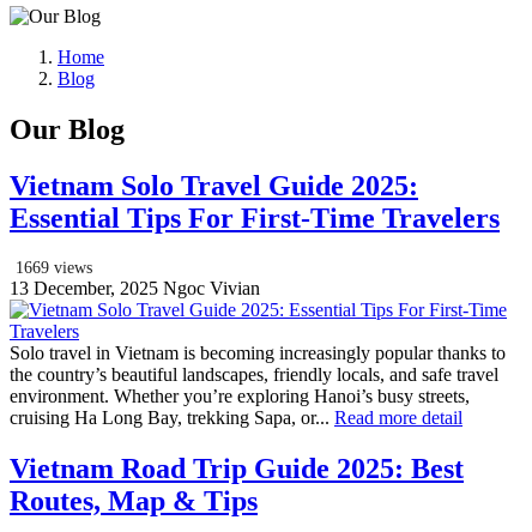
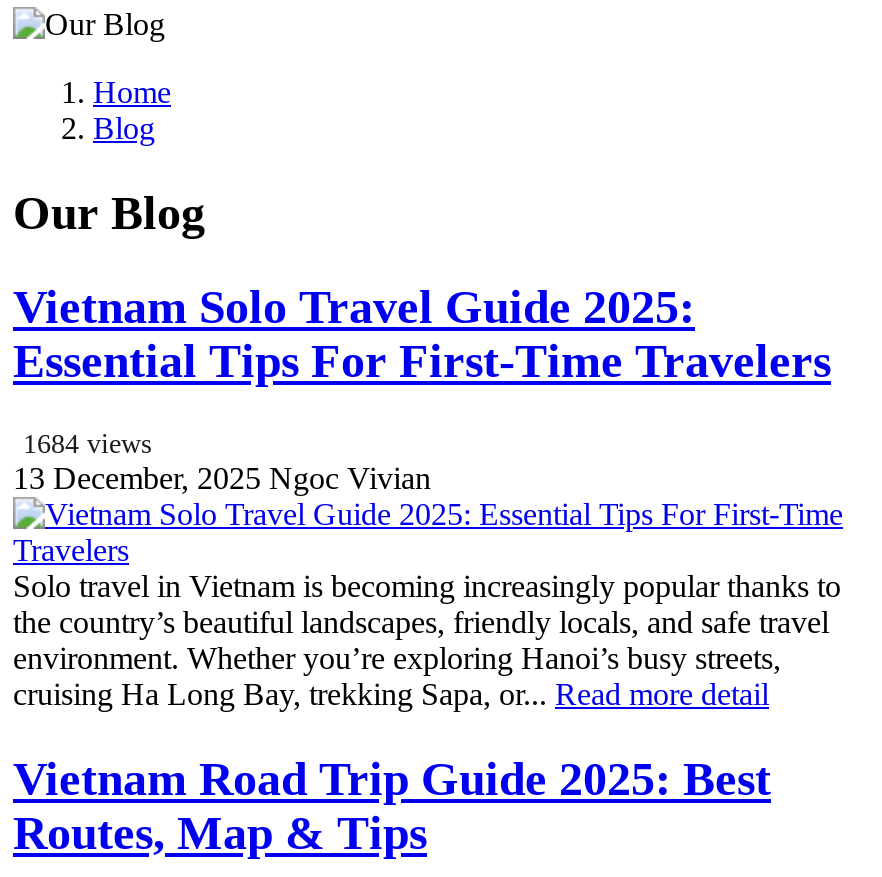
[16,258,92,276] 1669 views -> [23,428,151,458] 1684 views

